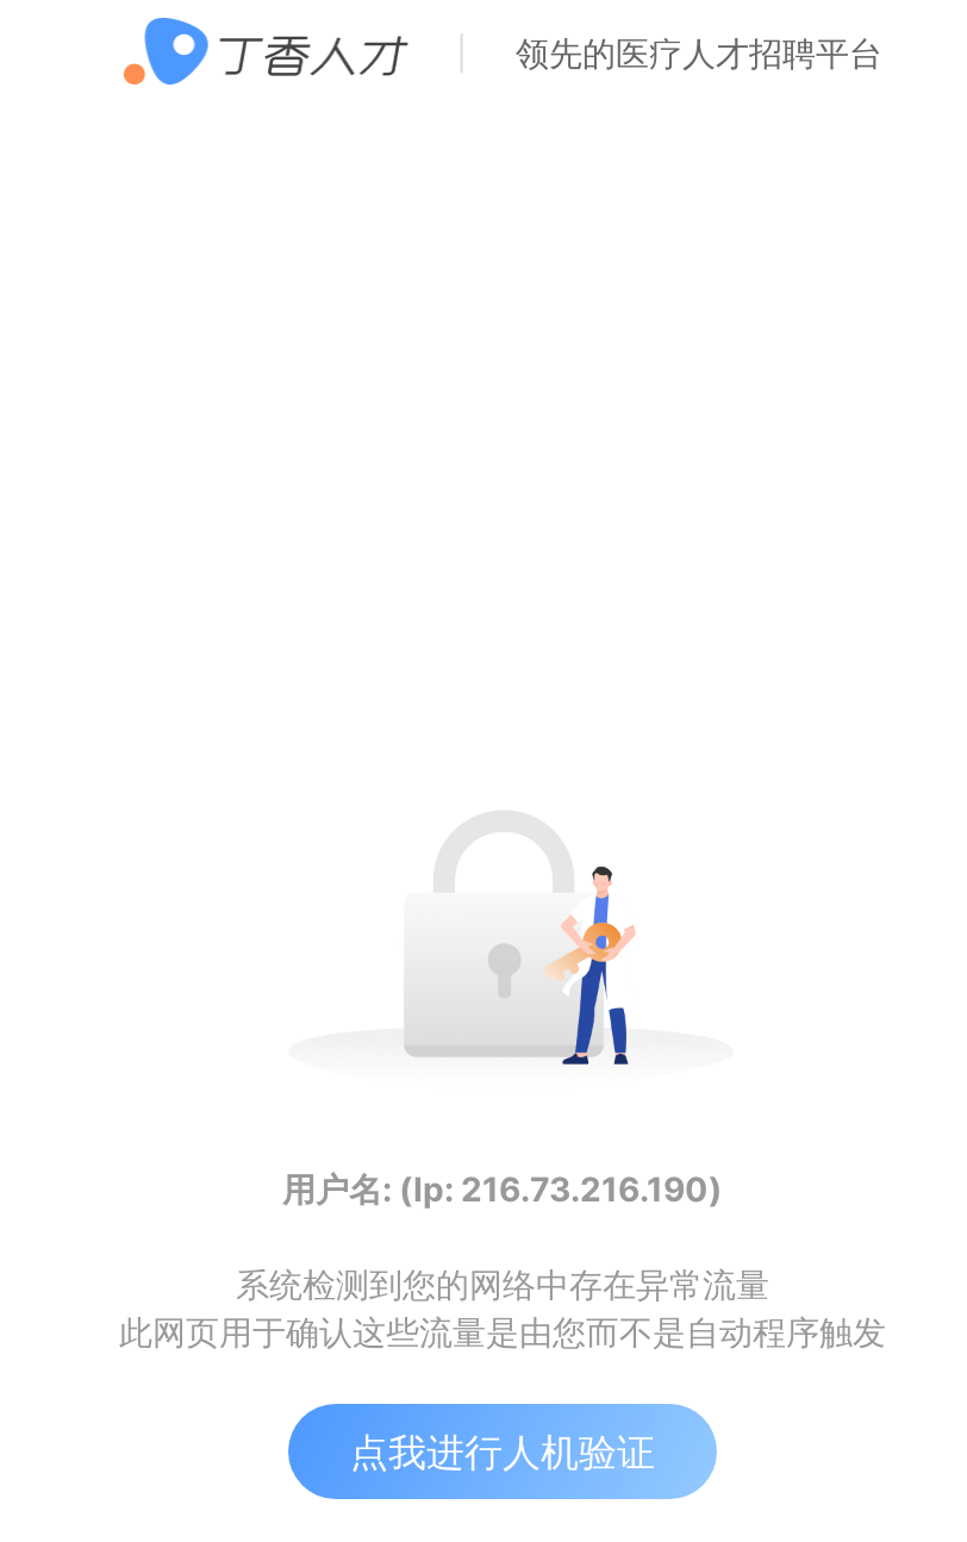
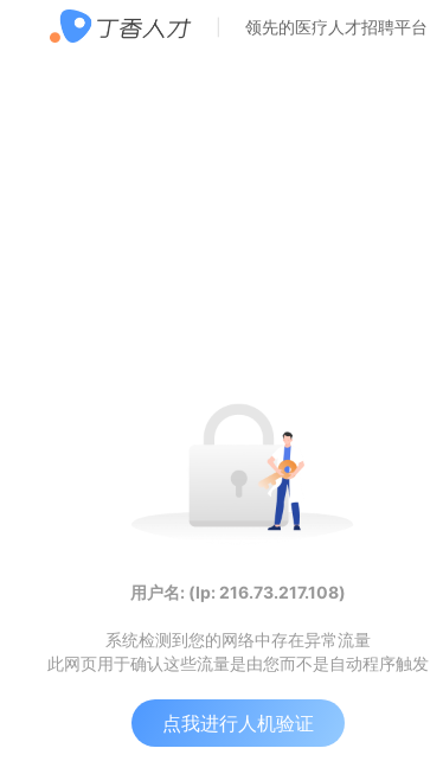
[282,1168,723,1209] 用户名: (Ip: 216.73.216.190) -> [130,582,346,602] 用户名: (Ip: 216.73.217.108)

